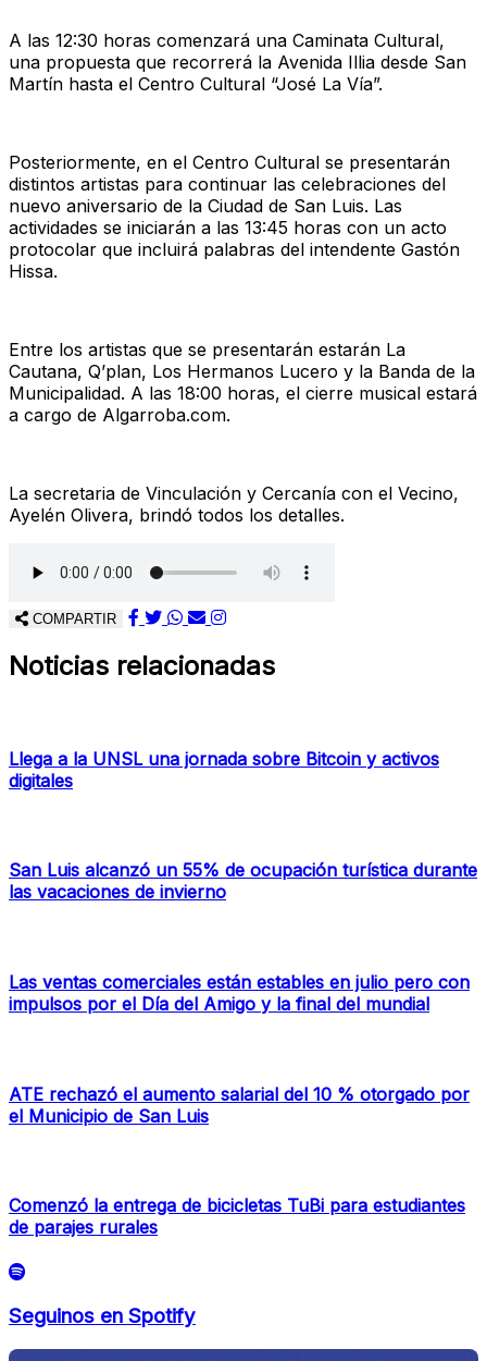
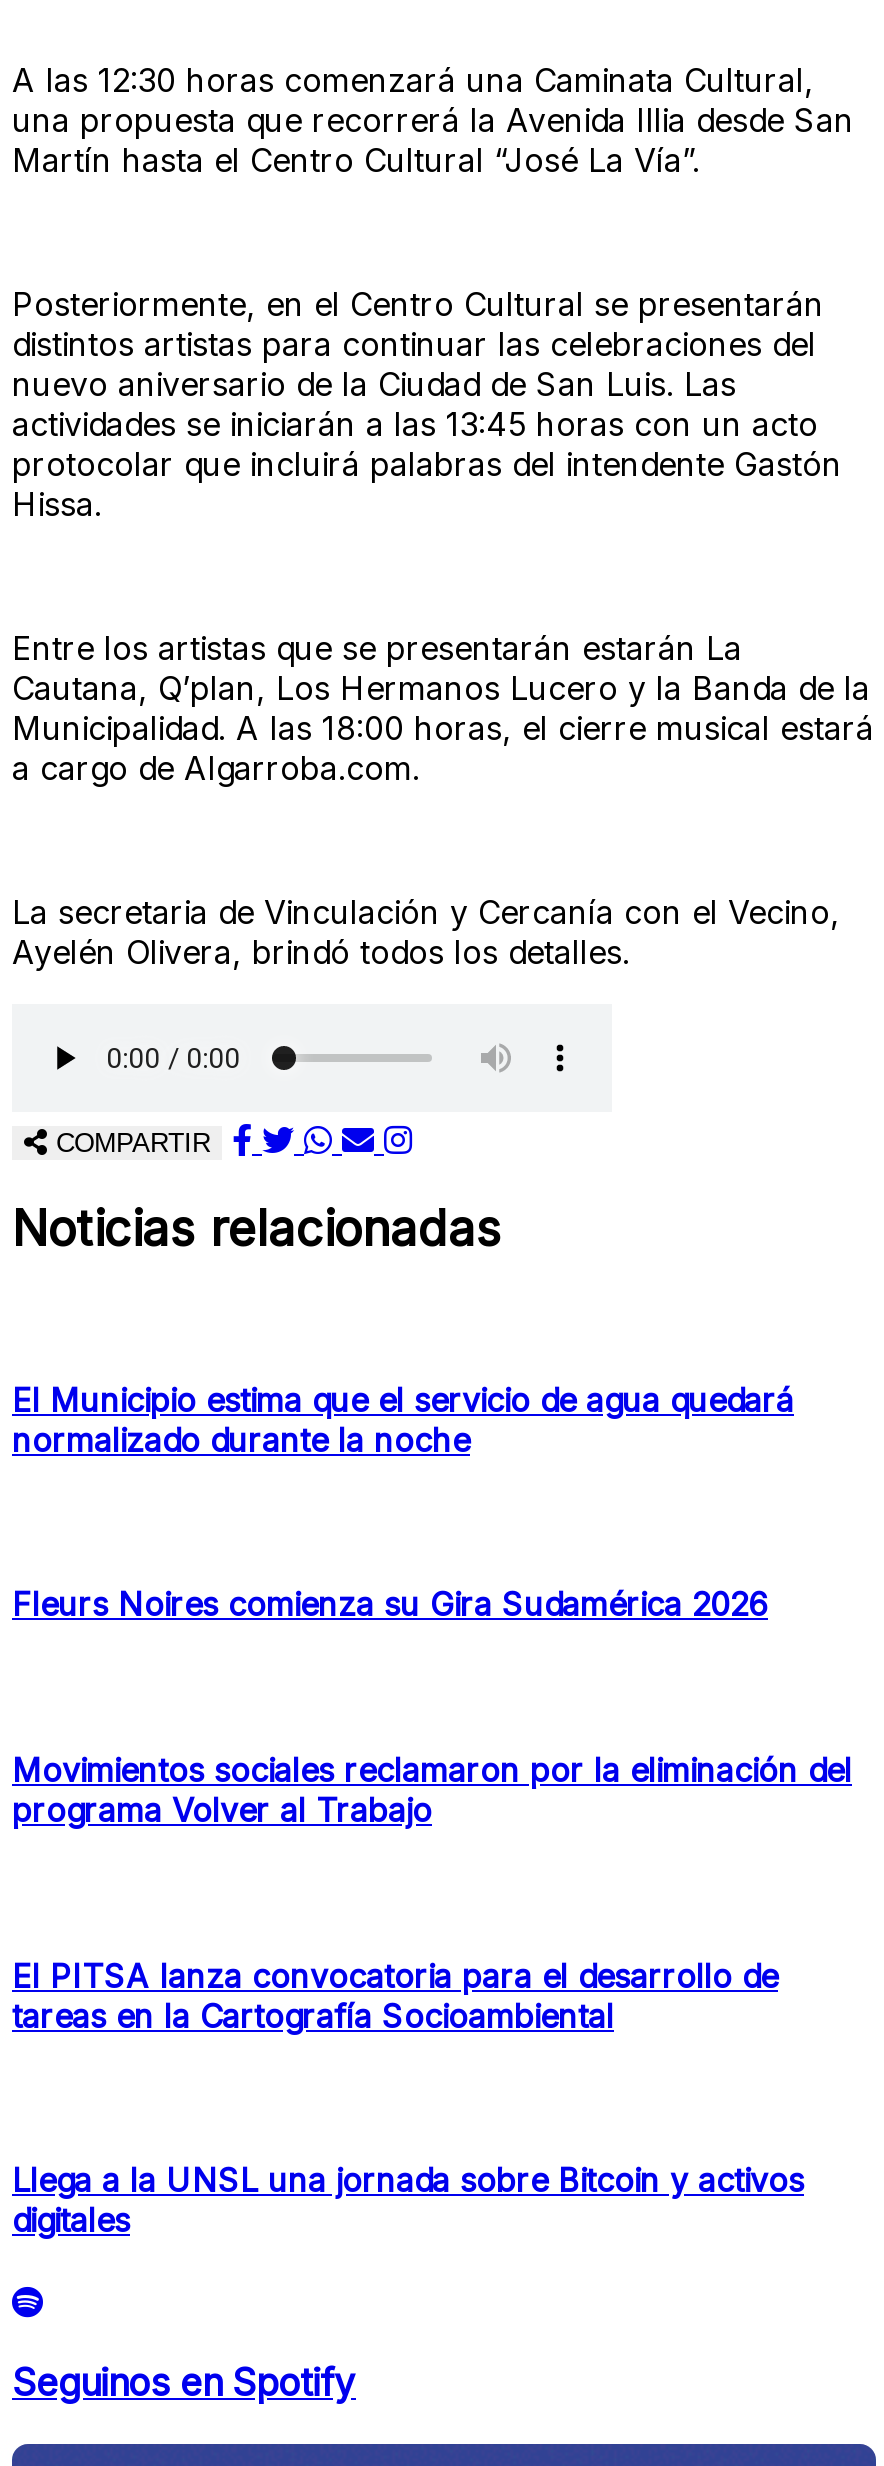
none -> [12,1380,794,1460] El Municipio estima que el servicio de agua quedará | normalizado durante la noche
none -> [12,1585,768,1625] Fleurs Noires comienza su Gira Sudamérica 2026
none -> [12,1750,852,1830] Movimientos sociales reclamaron por la eliminación del | programa Volver al Trabajo
none -> [12,1955,778,2035] El PITSA lanza convocatoria para el desarrollo de | tareas en la Cartografía Socioambiental
moved [9,748,439,792] -> [12,2160,804,2240]: Llega a la UNSL una jornada sobre Bitcoin y activos | digitales
[9,860,477,903] San Luis alcanzó un 55% de ocupación turística durante | las vacaciones de invierno -> none
[9,971,470,1015] Las ventas comerciales están estables en julio pero con | impulsos por el Día del Amigo y la final del mundial -> none
[9,1083,470,1126] ATE rechazó el aumento salarial del 10 % otorgado por | el Municipio de San Luis -> none
[9,1195,465,1238] Comenzó la entrega de bicicletas TuBi para estudiantes | de parajes rurales -> none

